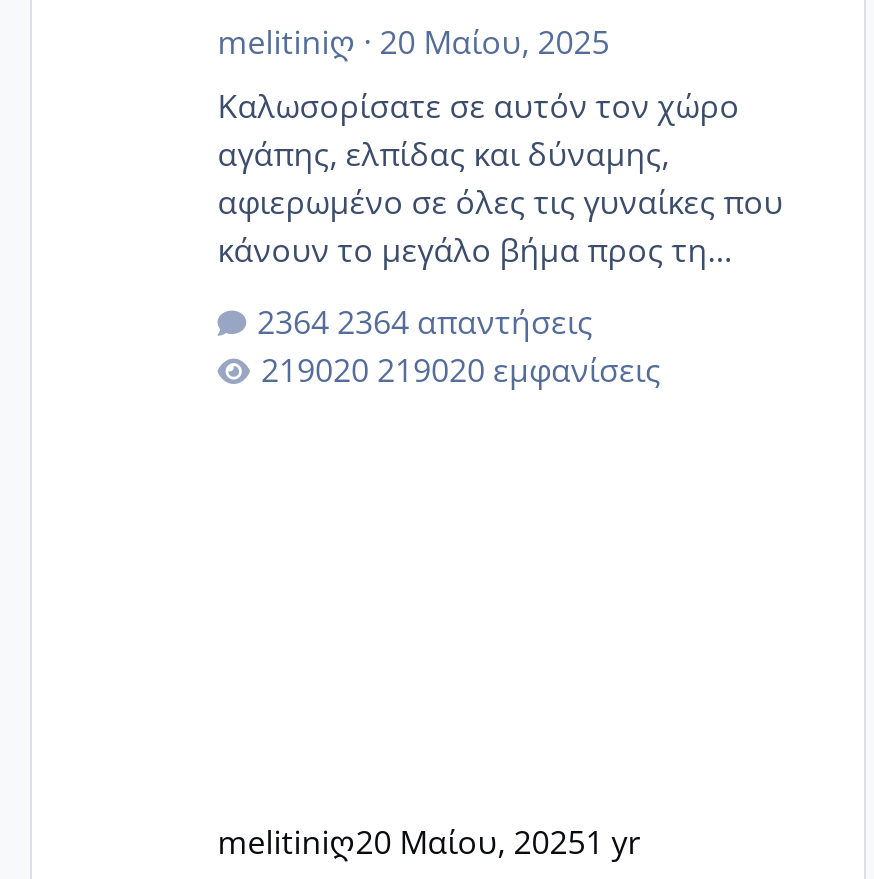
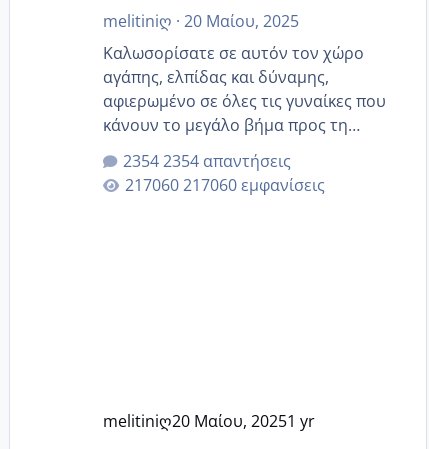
[337,300,593,344] 2364 απαντήσεις -> [162,150,290,172] 2354 απαντήσεις
[377,348,661,392] 219020 εμφανίσεις -> [182,174,324,196] 217060 εμφανίσεις

